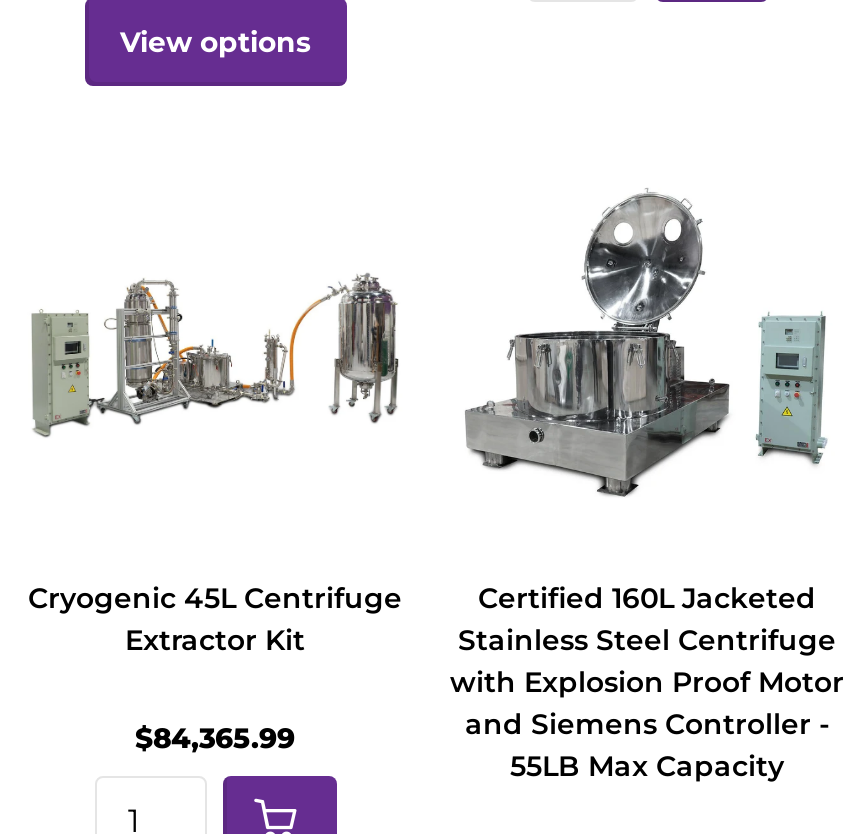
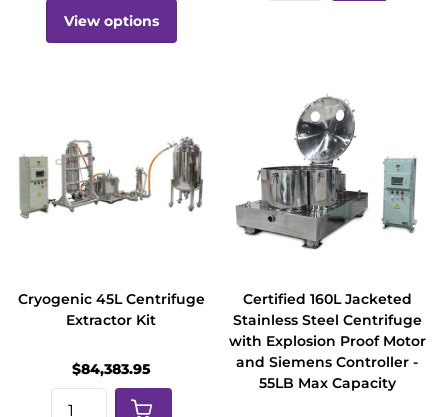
[135,721,295,757] $84,365.99 -> [71,360,150,378] $84,383.95

